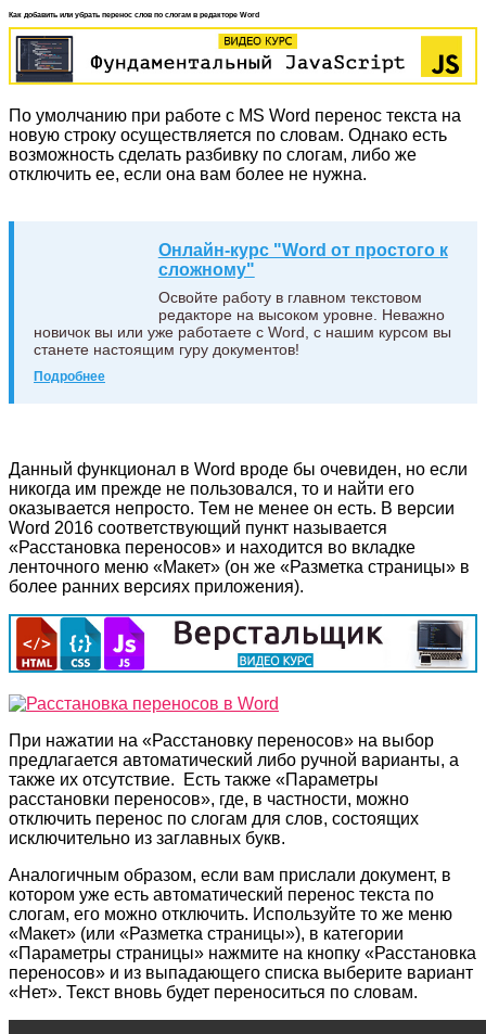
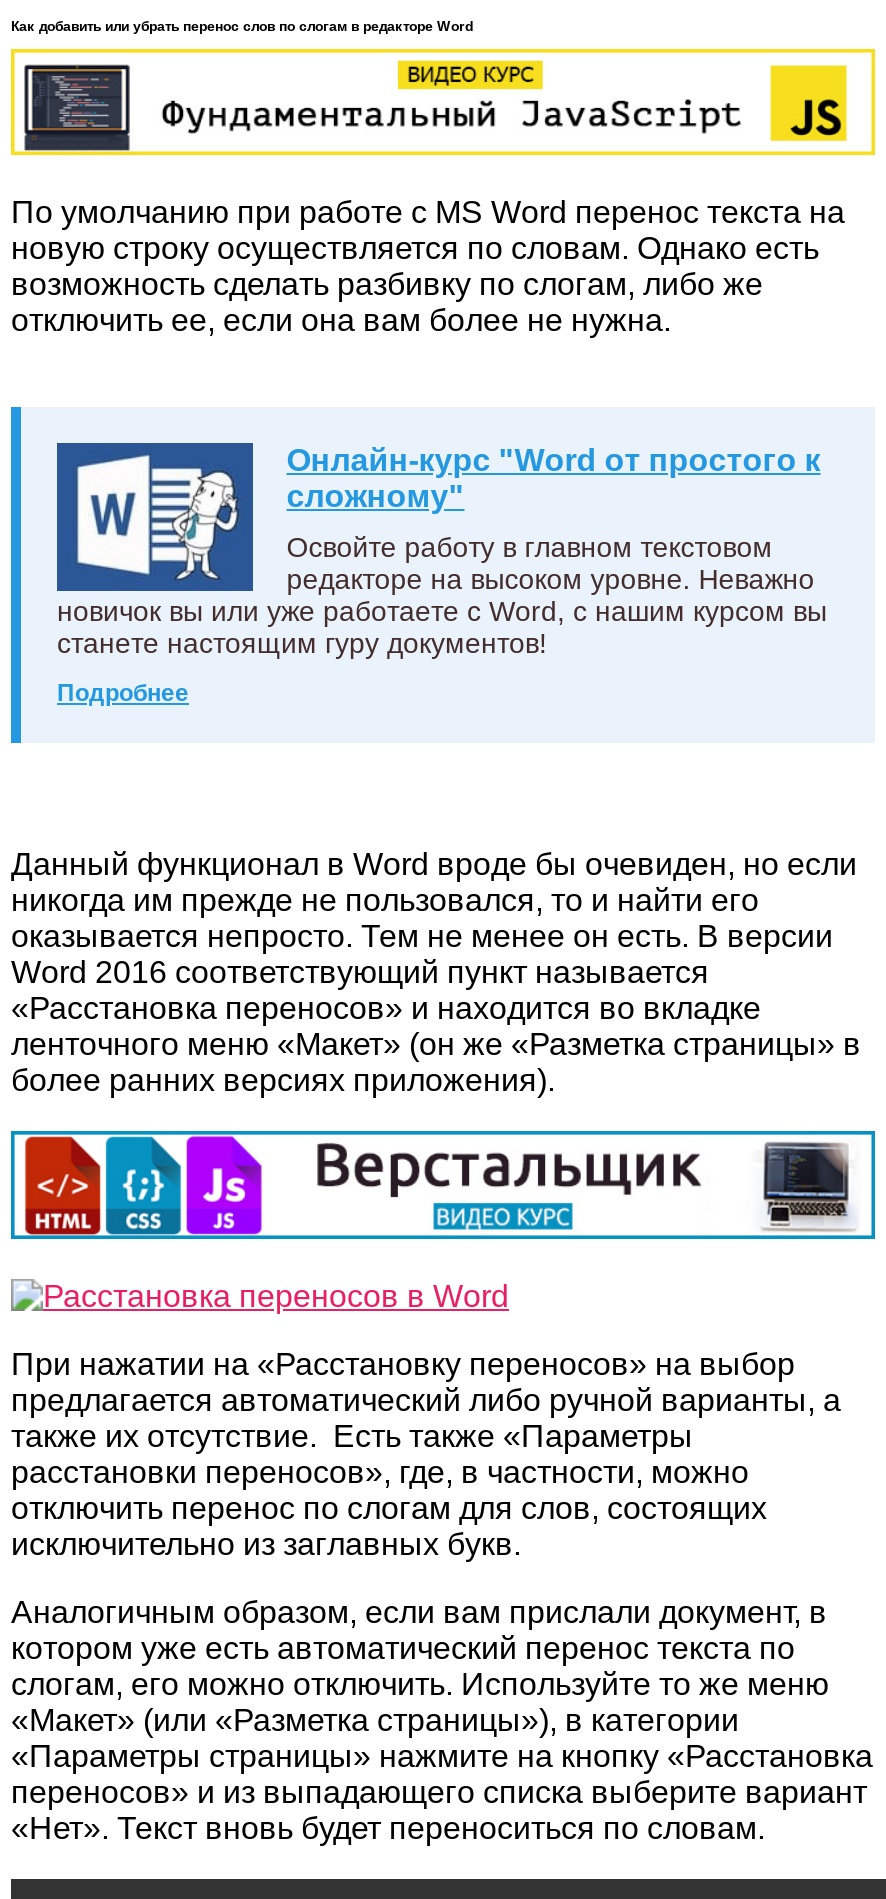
none -> [55,441,255,591] [image]

